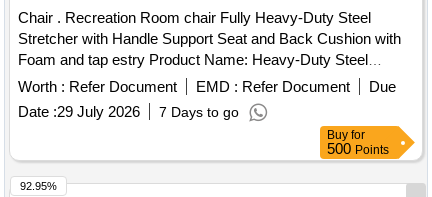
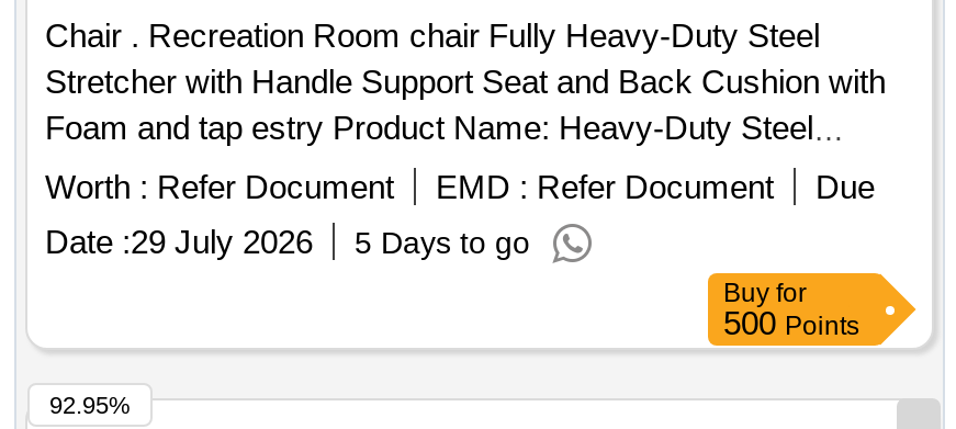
[18,103,239,120] Date : 29 July 2026 7 Days to go -> [45,223,530,260] Date : 29 July 2026 5 Days to go

